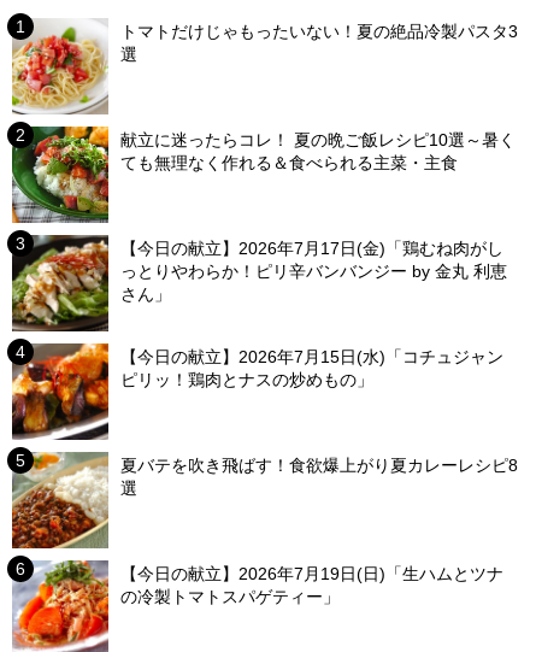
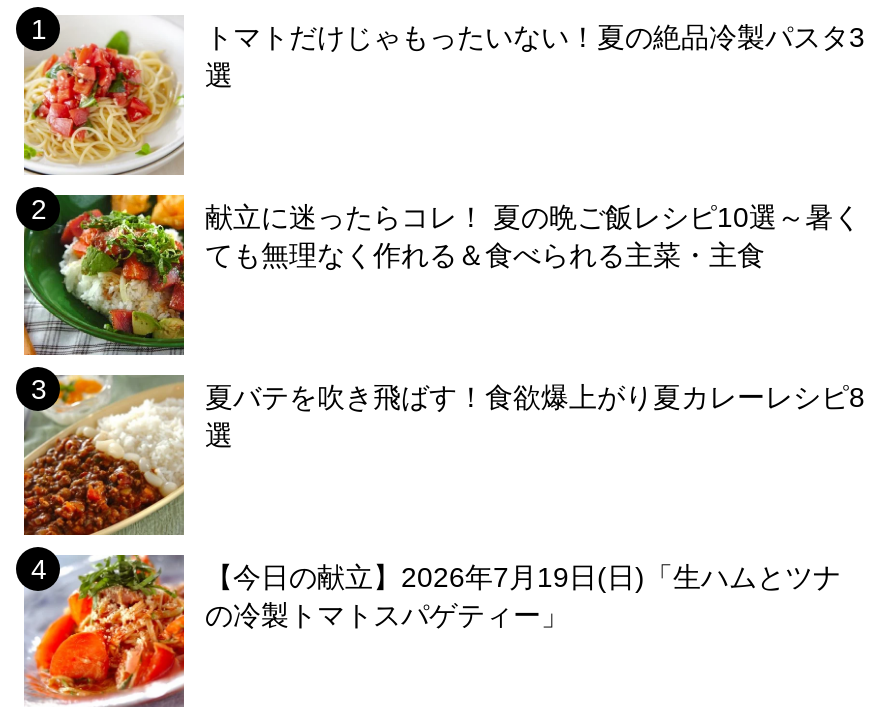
[12,235,508,389] [image] | 【今日の献立】2026年7月17日(金)「鶏むね肉がし | っとりやわらか！ピリ辛バンバンジー by 金丸 利恵 | さん」 | 【今日の献立】2026年7月15日(水)「コチュジャン | ピリッ！鶏肉とナスの炒めもの」 -> none
[11,343,108,440] [image] -> none

